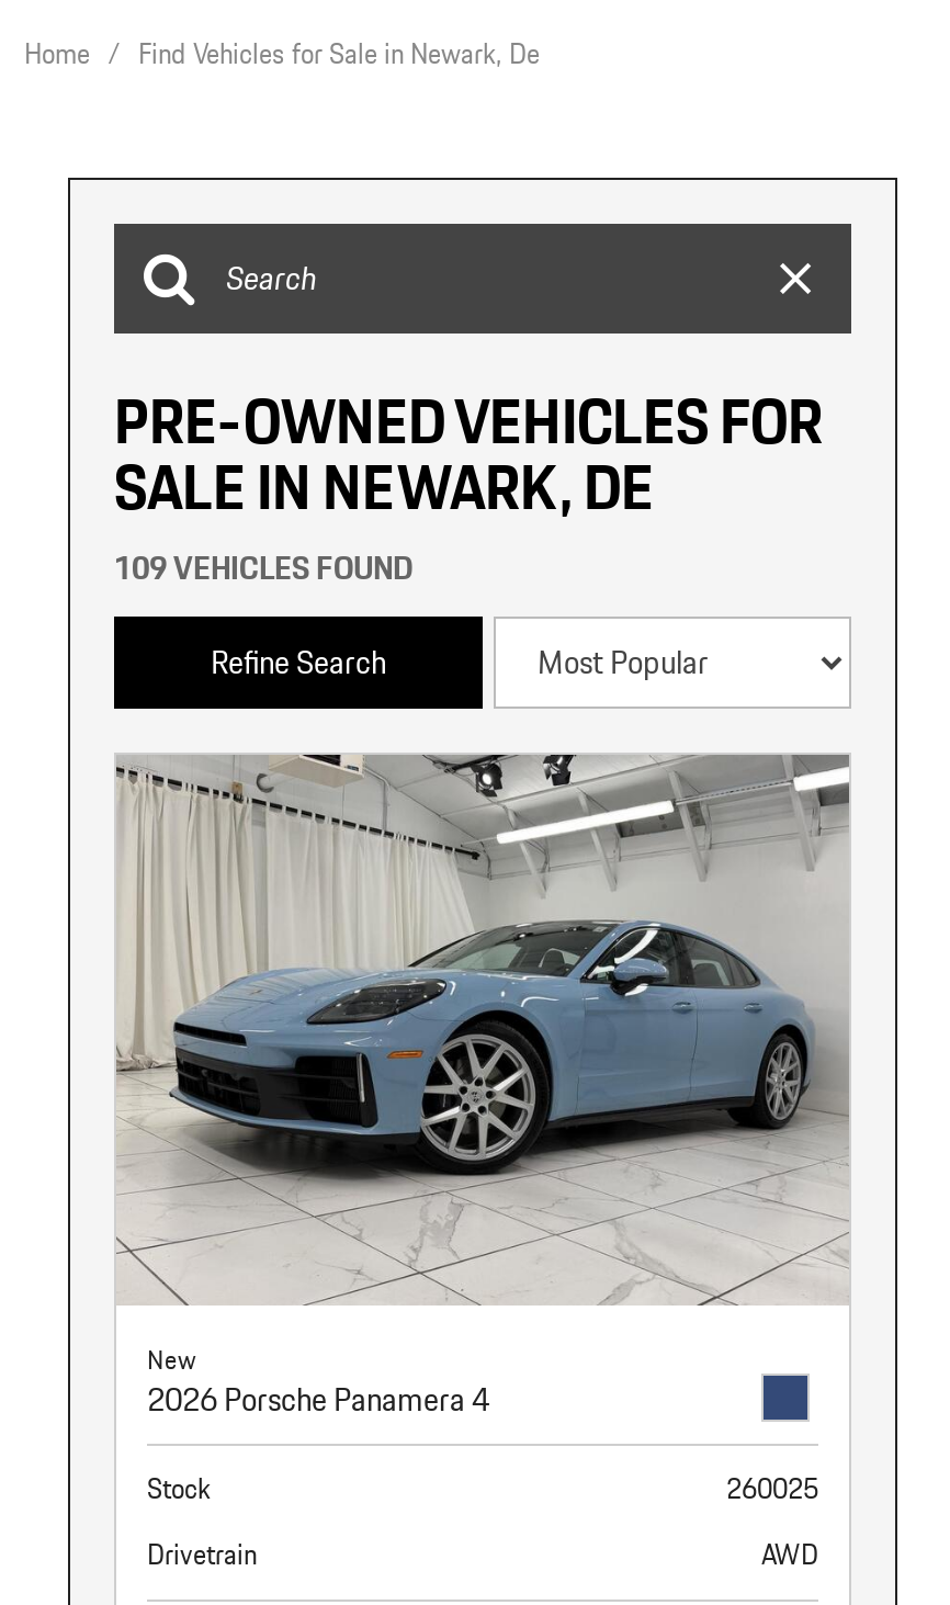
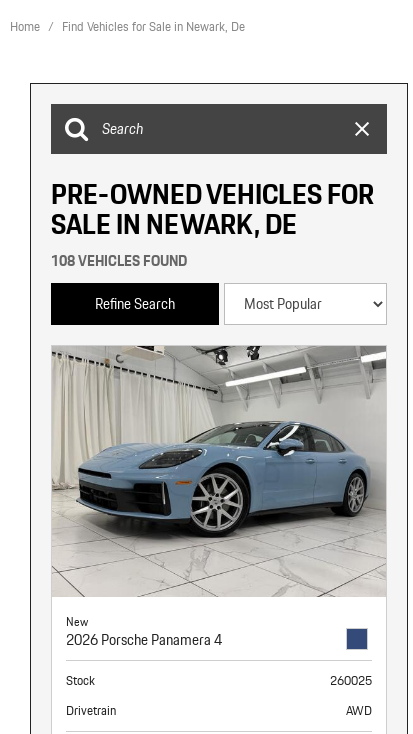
[114,542,412,595] 109 VEHICLES FOUND -> [51,249,187,273] 108 VEHICLES FOUND

